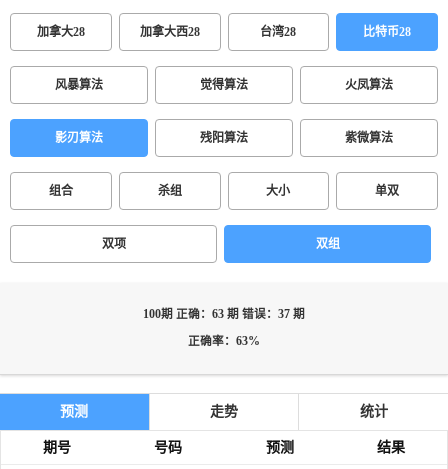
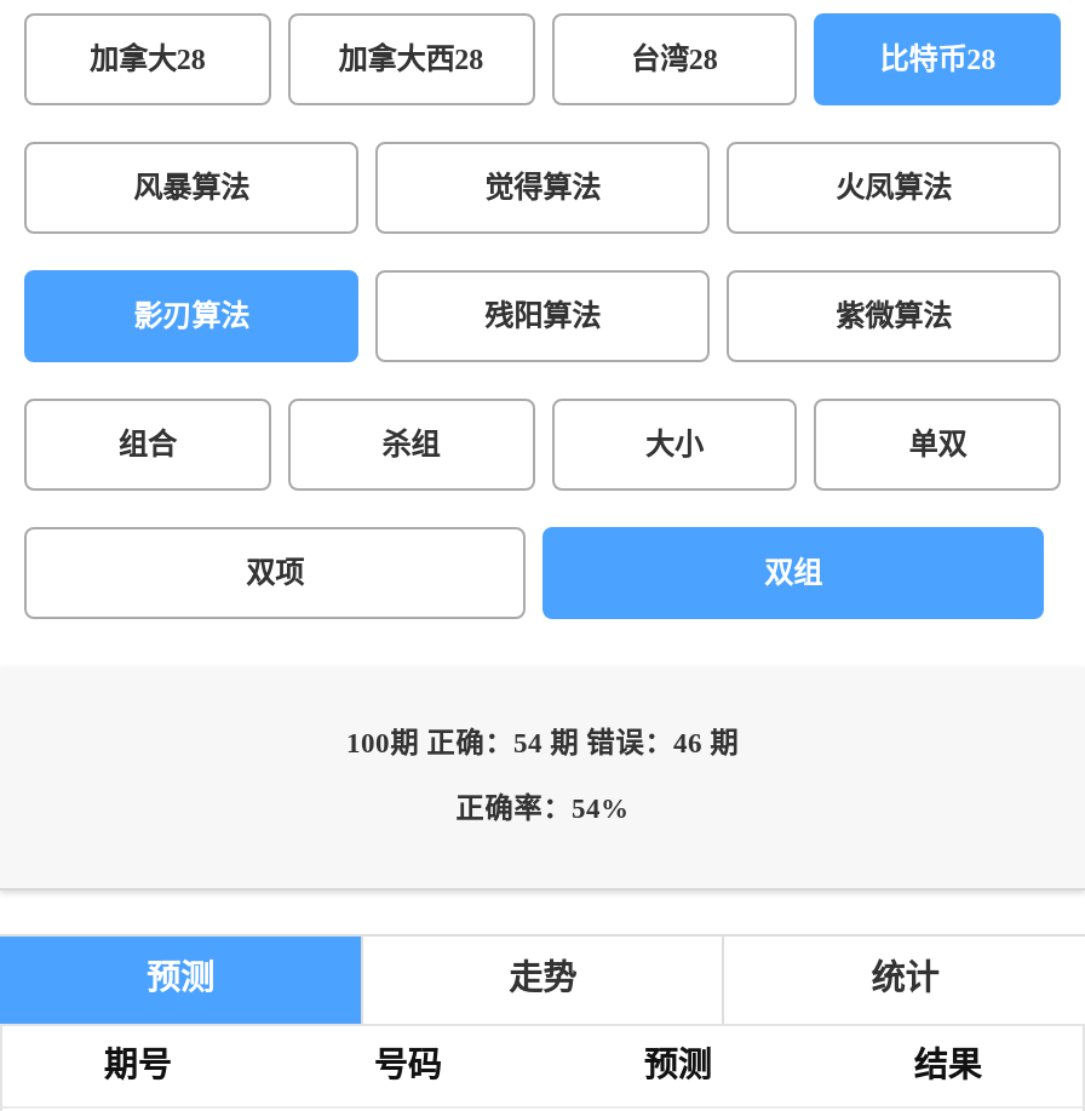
[143,308,305,321] 100期 正确：63 期 错误：37 期 -> [346,728,739,760] 100期 正确：54 期 错误：46 期
[188,335,260,348] 正确率：63% -> [455,794,630,825] 正确率：54%

